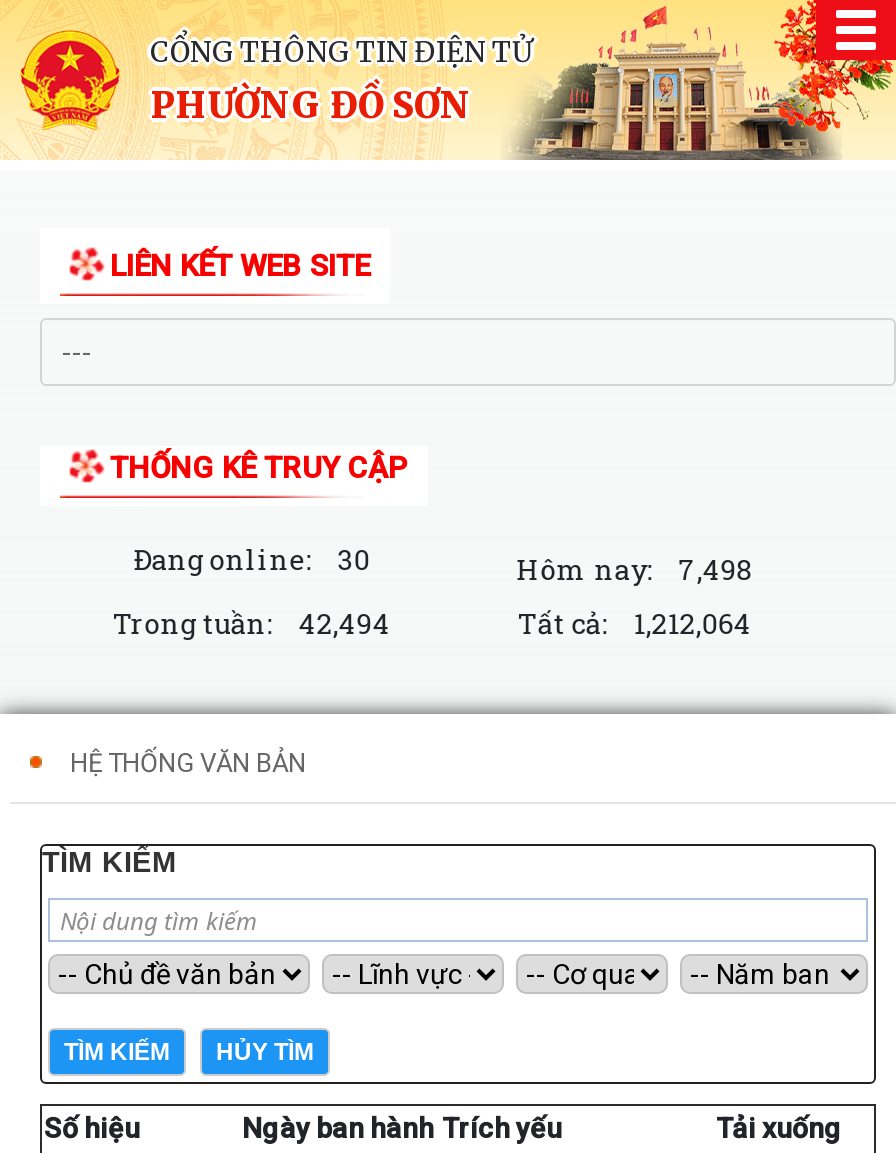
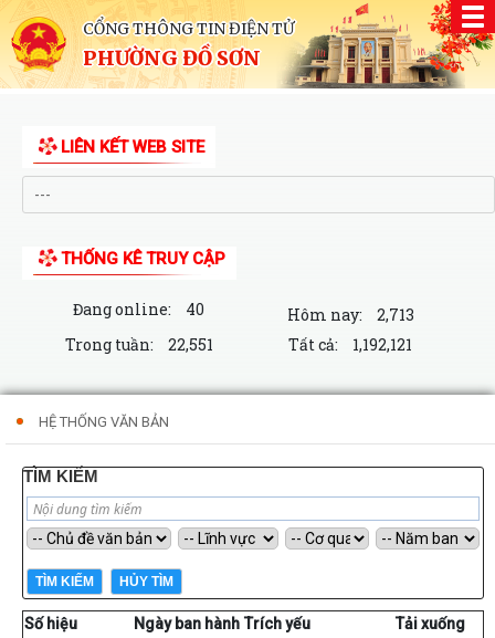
[134,540,370,578] Đang online: 30 -> [73,298,205,319] Đang online: 40
[516,550,752,588] Hôm nay: 7,498 -> [287,304,414,325] Hôm nay: 2,713
[112,604,390,642] Trong tuần: 42,494 -> [65,334,213,355] Trong tuần: 22,551
[518,604,752,642] Tất cả: 1,212,064 -> [289,334,412,355] Tất cả: 1,192,121

